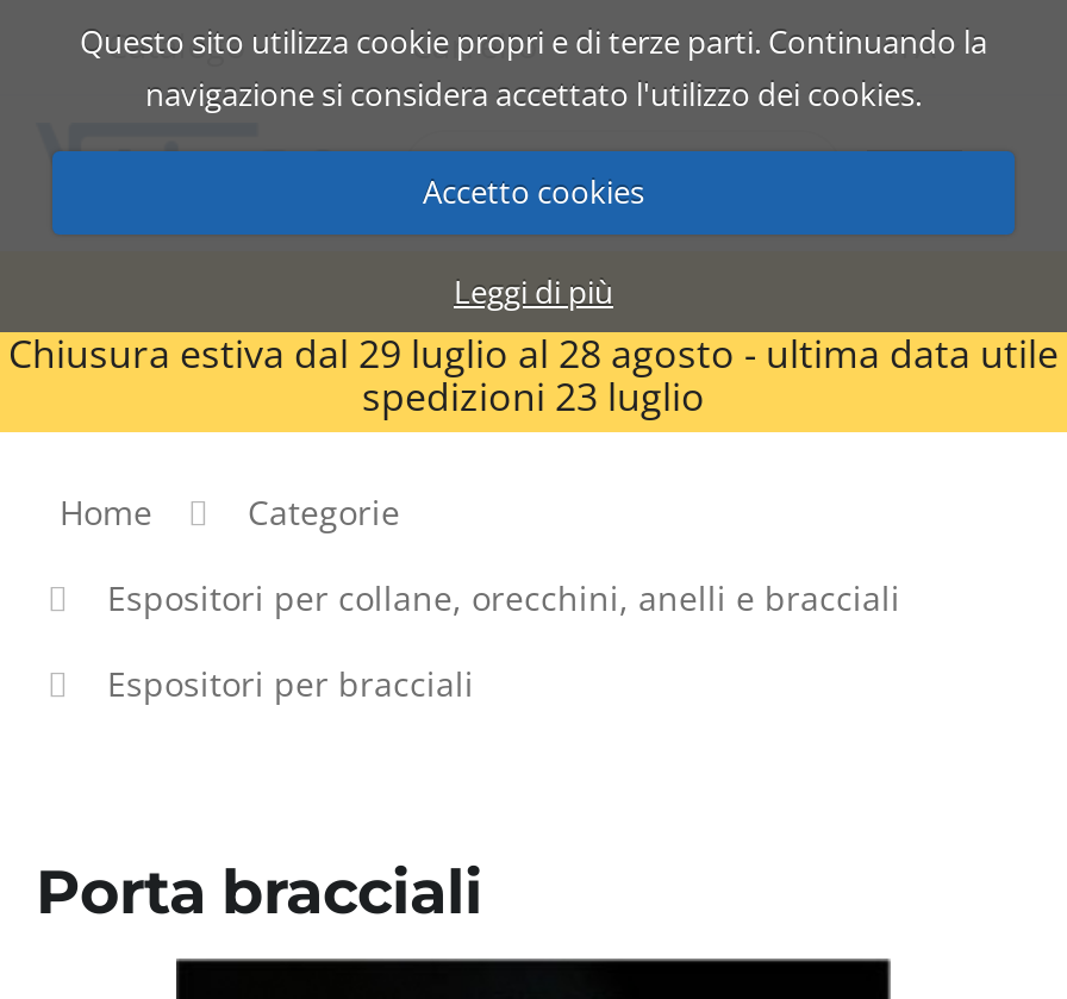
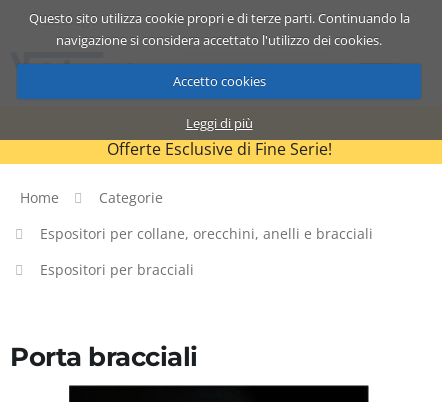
[8,327,1059,423] Chiusura estiva dal 29 luglio al 28 agosto - ultima data utile | spedizioni 23 luglio -> [106,138,331,160] Offerte Esclusive di Fine Serie!

